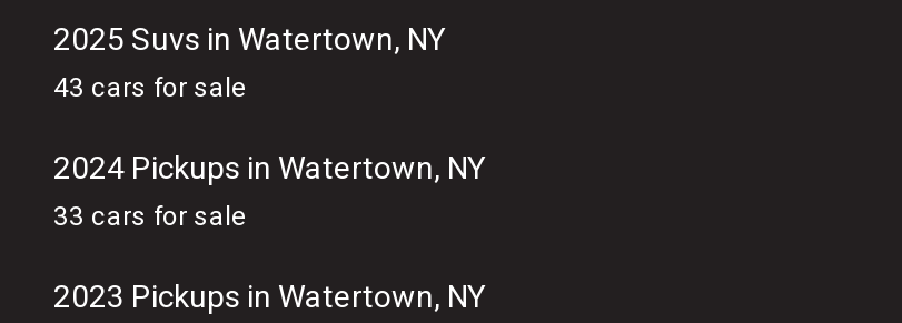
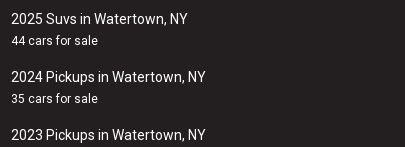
[53,72,247,103] 43 cars for sale -> [11,34,98,48] 44 cars for sale
[53,201,247,232] 33 cars for sale -> [11,92,98,106] 35 cars for sale

